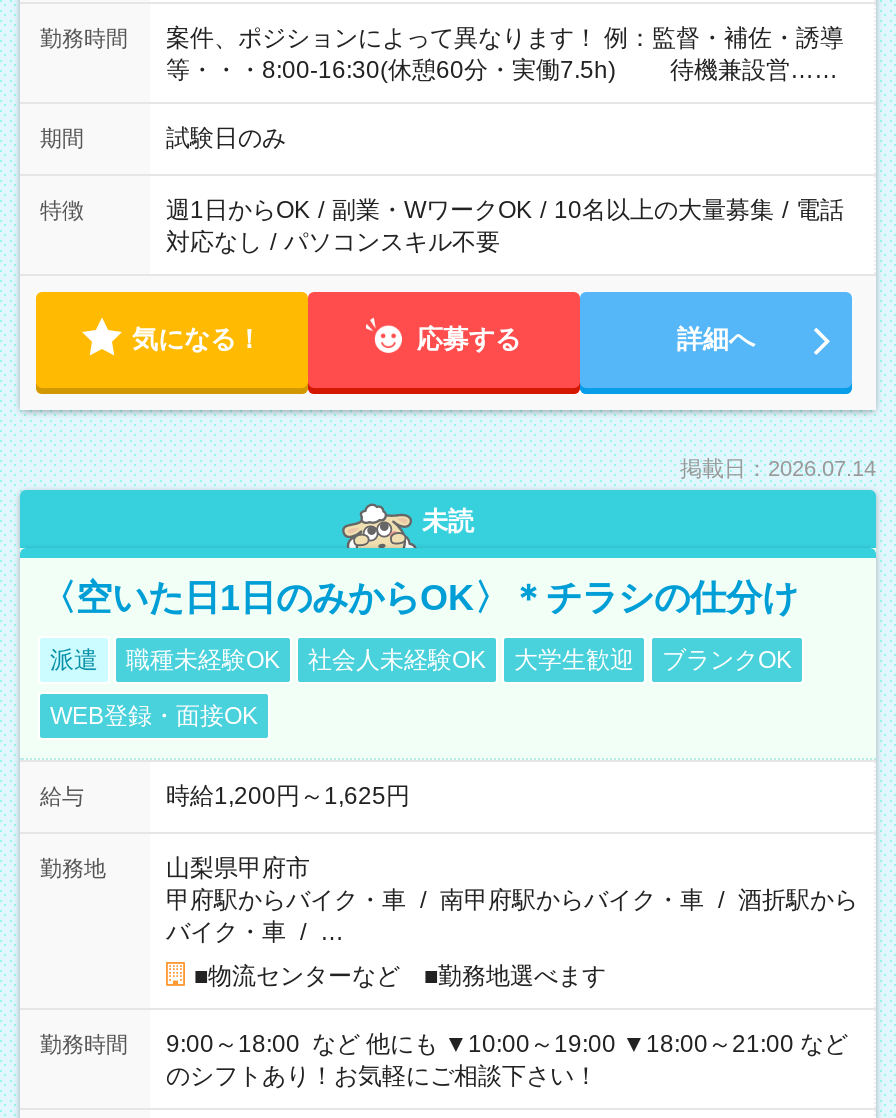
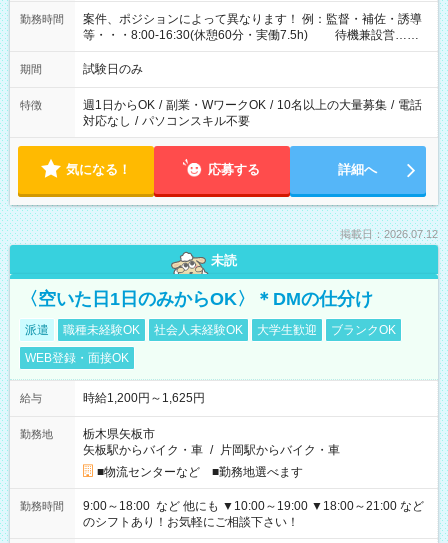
[680,456,876,480] 掲載日：2026.07.14 -> [340,228,438,240] 掲載日：2026.07.12
[40,578,798,618] 〈空いた日1日のみからOK〉＊チラシの仕分け -> [20,289,373,309] 〈空いた日1日のみからOK〉＊DMの仕分け
[166,854,858,946] 山梨県甲府市 | 甲府駅からバイク・車 / 南甲府駅からバイク・車 / 酒折駅から | バイク・車 / … -> [83,427,340,457] 栃木県矢板市 | 矢板駅からバイク・車 / 片岡駅からバイク・車

